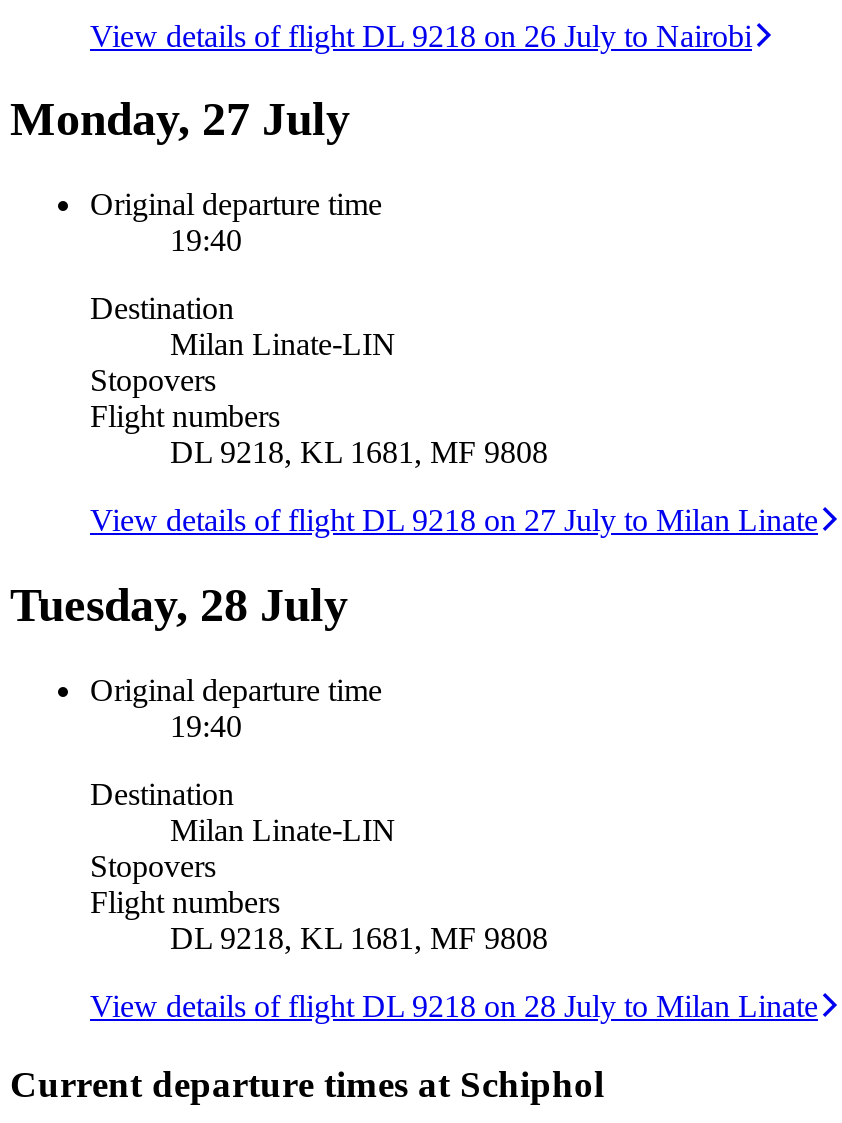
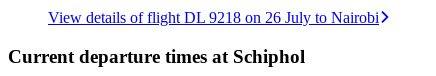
[10,93,818,1023] Monday, 27 July | Original departure time | 19:40 | Destination | Milan Linate-LIN | Stopovers | Flight numbers | DL 9218, KL 1681, MF 9808 | View details of flight DL 9218 on 27 July to Milan Linate | Tuesday, 28 July | Original departure time | 19:40 | Destination | Milan Linate-LIN | Stopovers | Flight numbers | DL 9218, KL 1681, MF 9808 | View details of flight DL 9218 on 28 July to Milan Linate -> none

